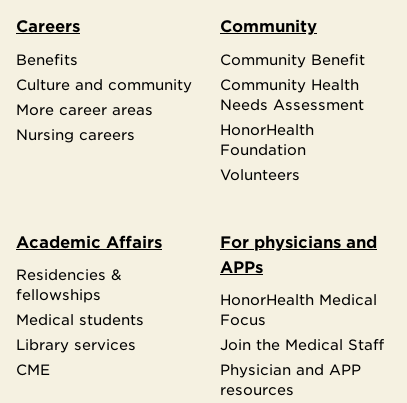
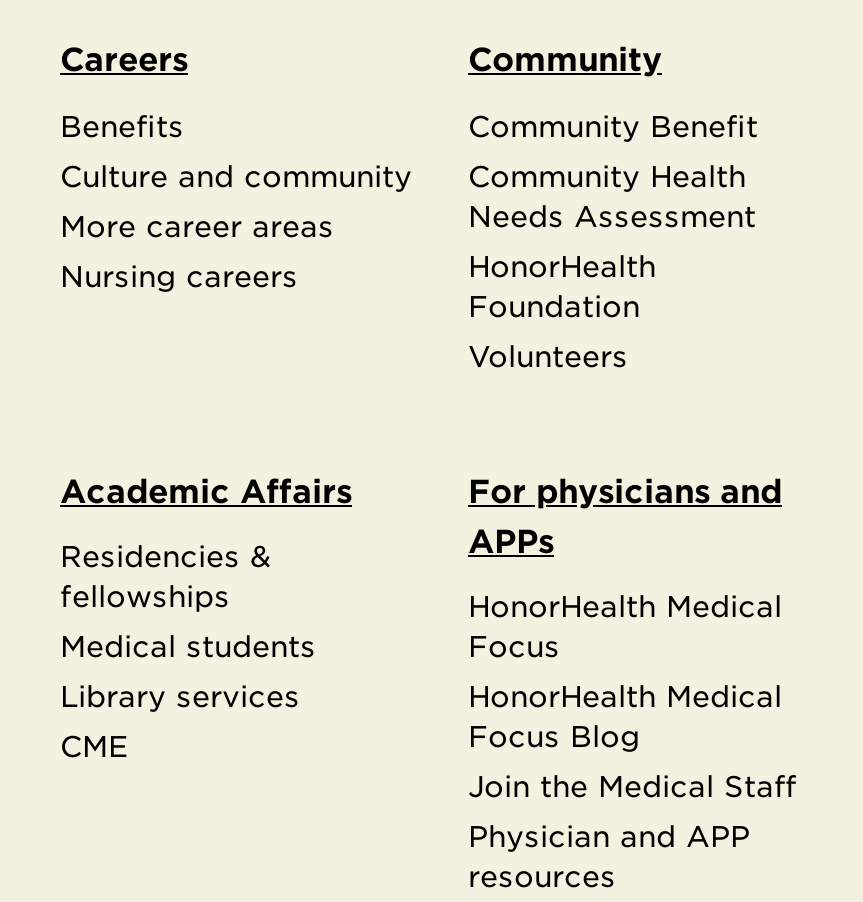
none -> [468,679,782,753] HonorHealth Medical | Focus Blog

